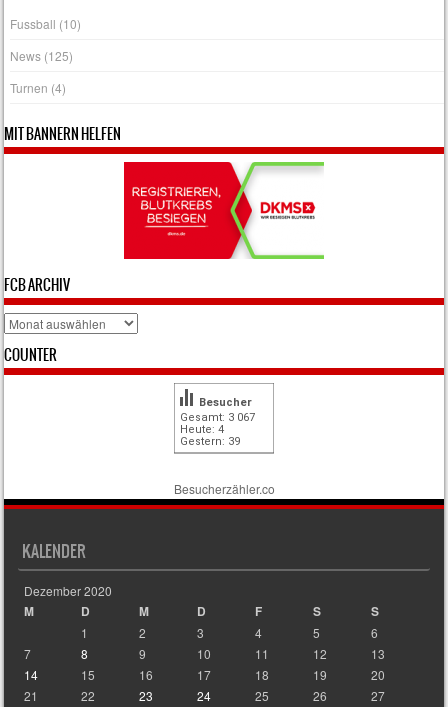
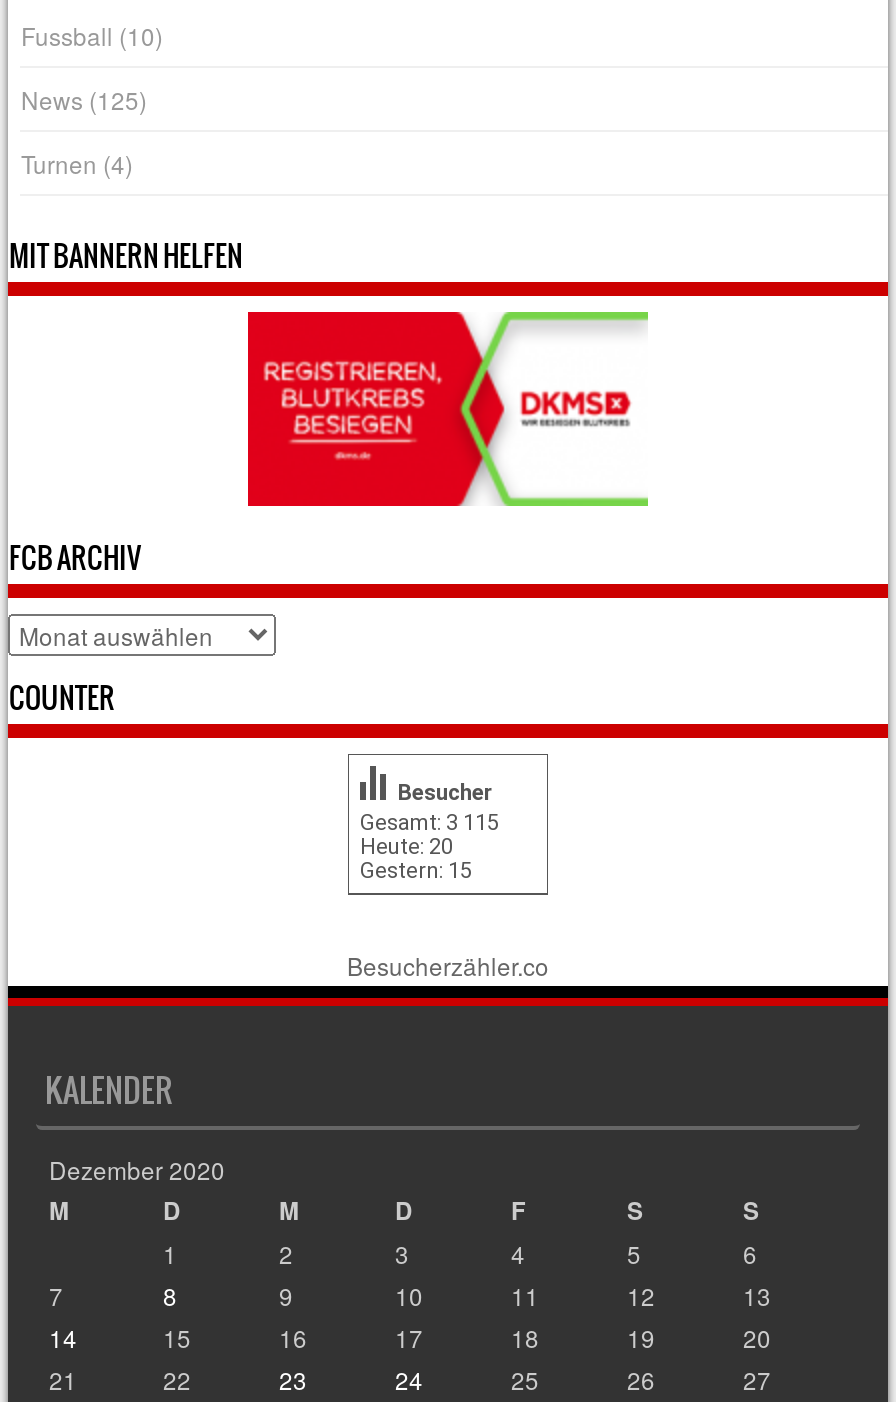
[180,411,255,424] Gesamt: 3 067 -> [360,810,499,835] Gesamt: 3 115
[180,423,225,436] Heute: 4 -> [360,834,453,859] Heute: 20
[180,435,240,448] Gestern: 39 -> [360,858,472,883] Gestern: 15

